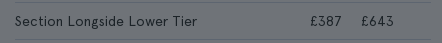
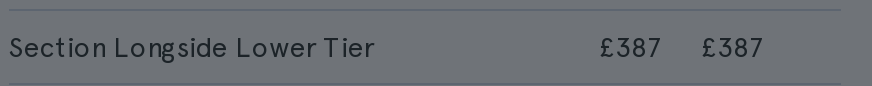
[310,13,394,29] £387 £643 -> [599,31,765,63] £387 £387

